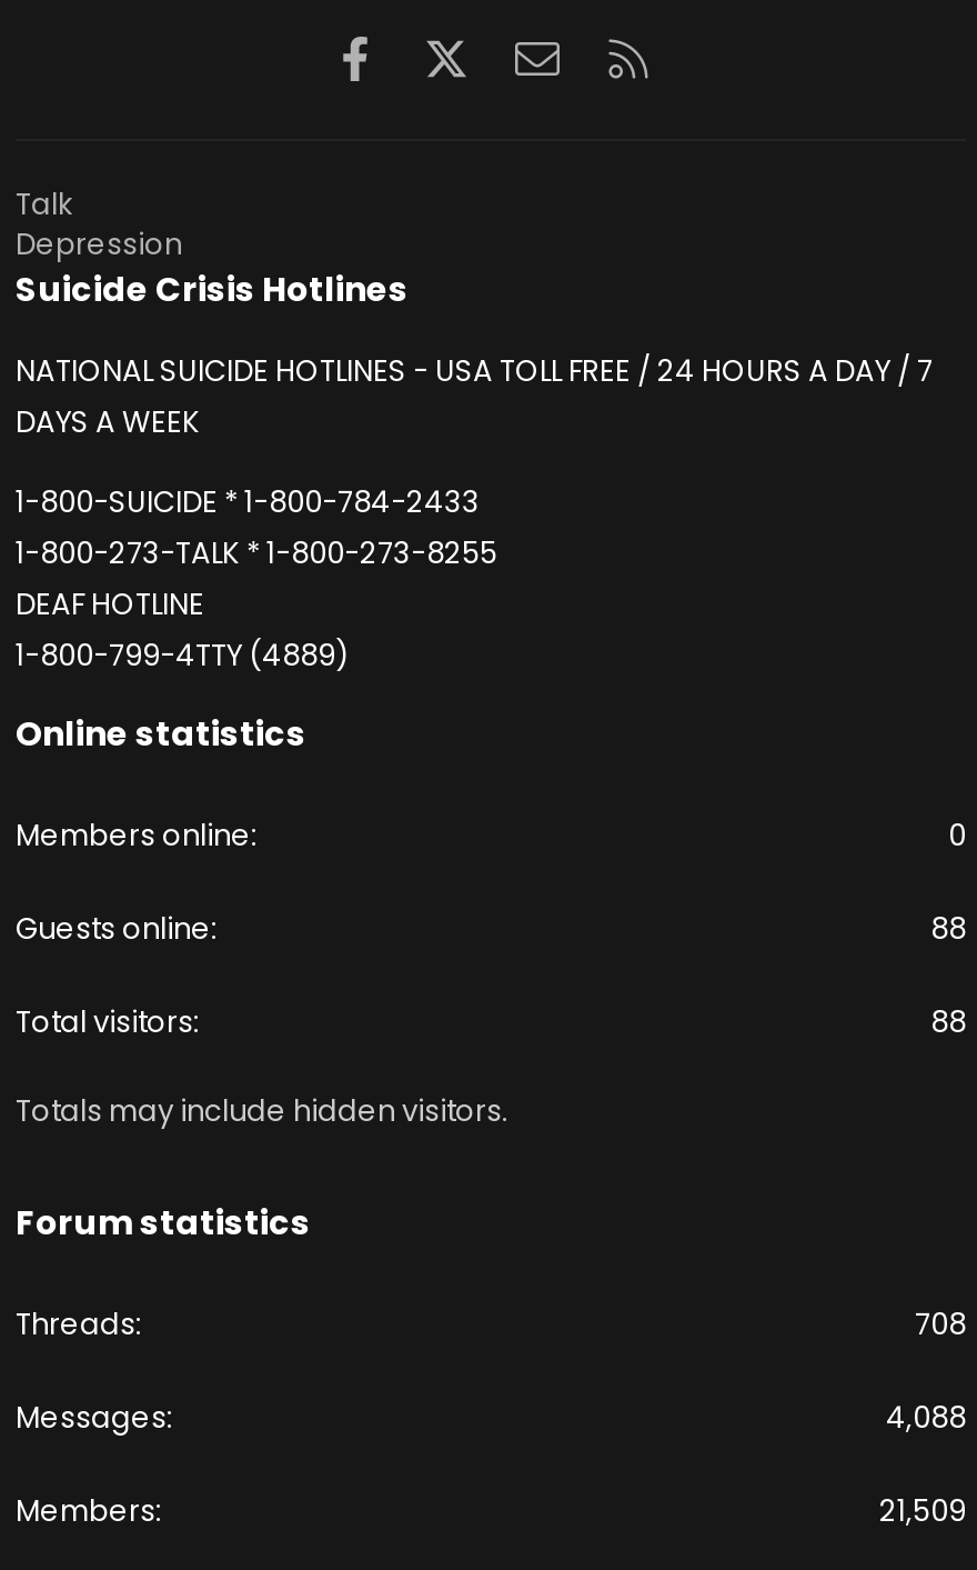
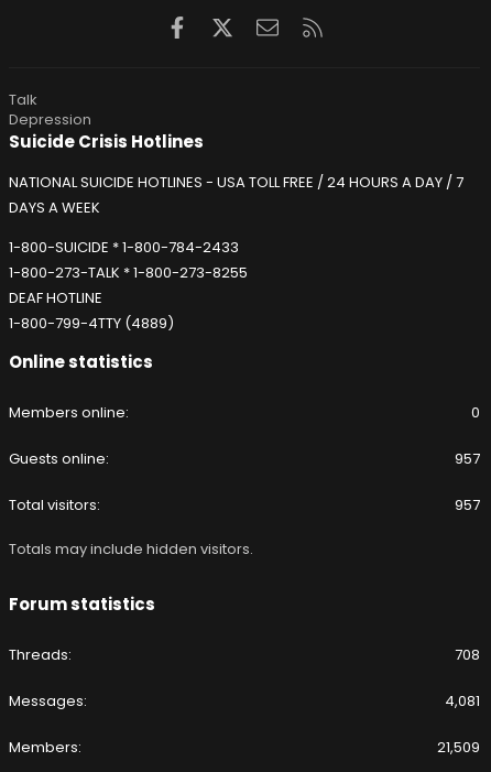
[930,908,966,950] 88 -> [455,448,480,469] 957
[930,1001,966,1044] 88 -> [455,495,480,516] 957
[886,1397,966,1439] 4,088 -> [445,691,480,712] 4,081

